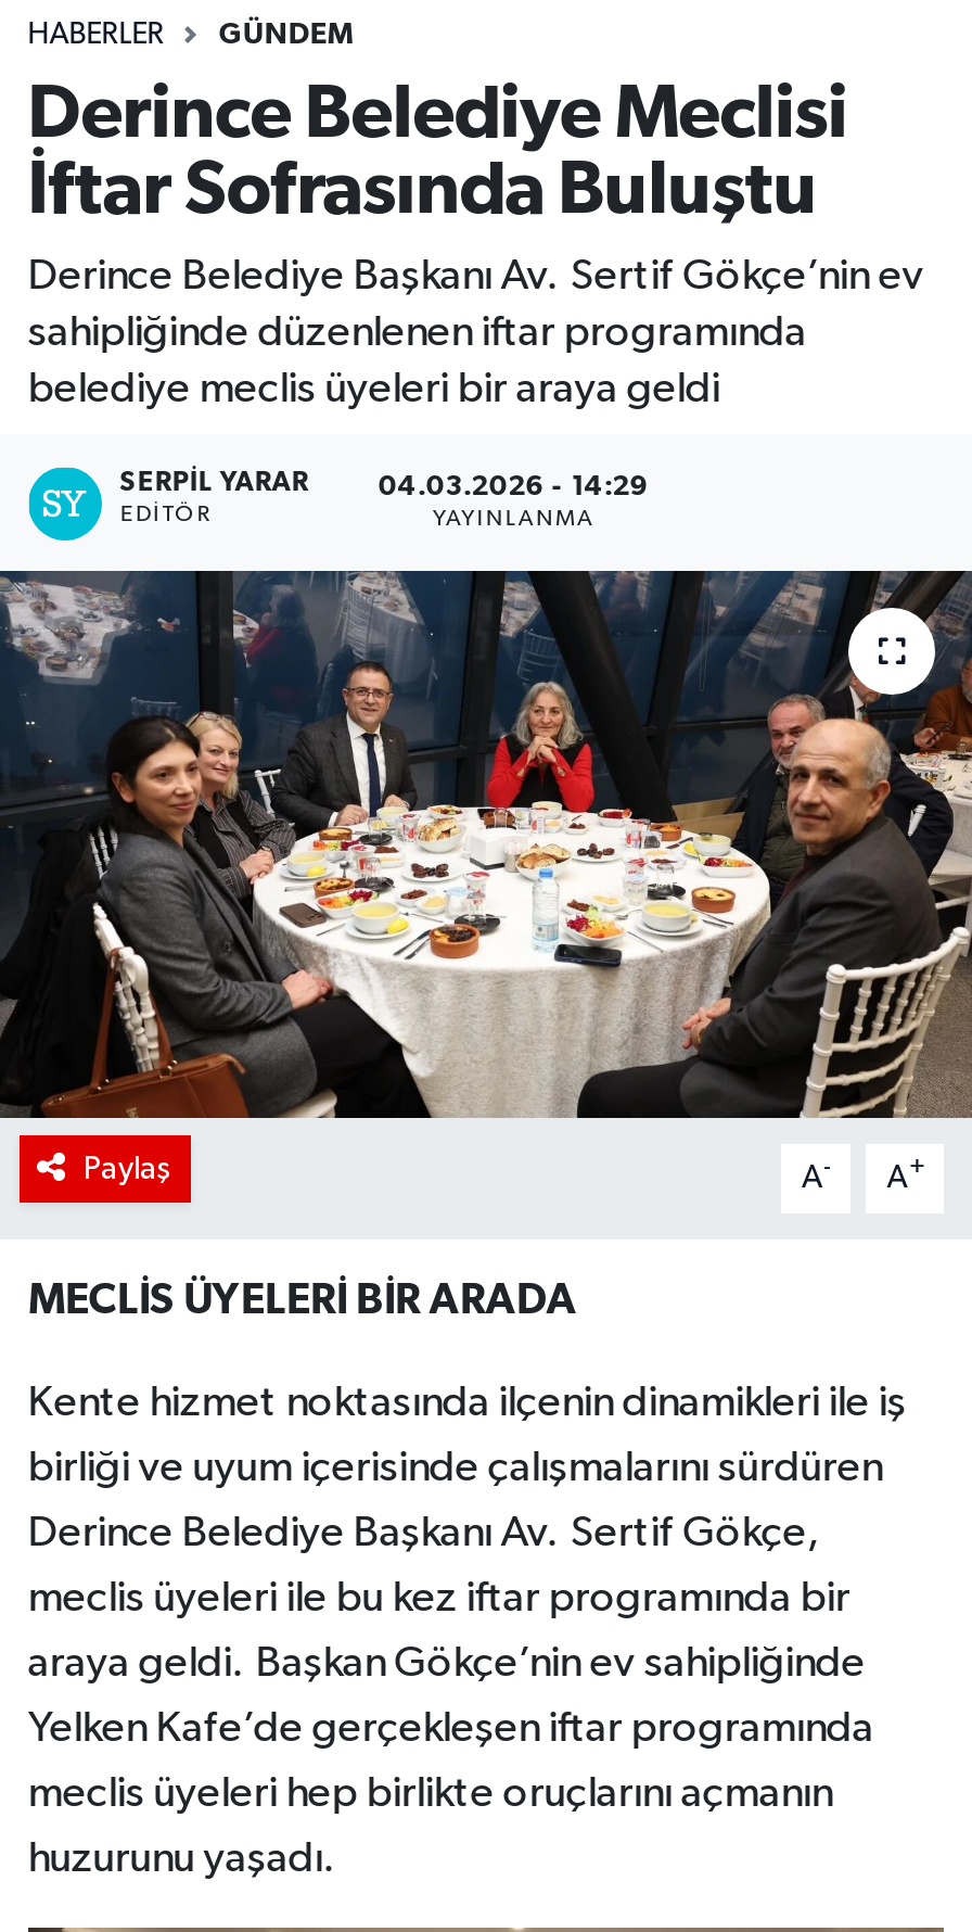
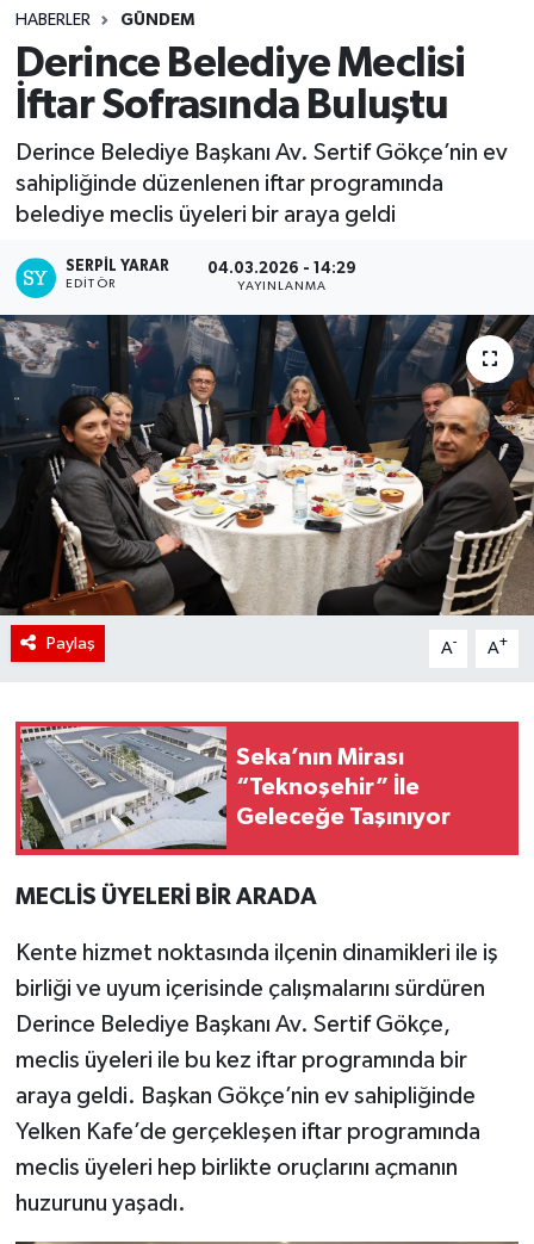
none -> [14,703,520,856] [image] | Seka’nın Mirası | “Teknoşehir” İle | Geleceğe Taşınıyor

